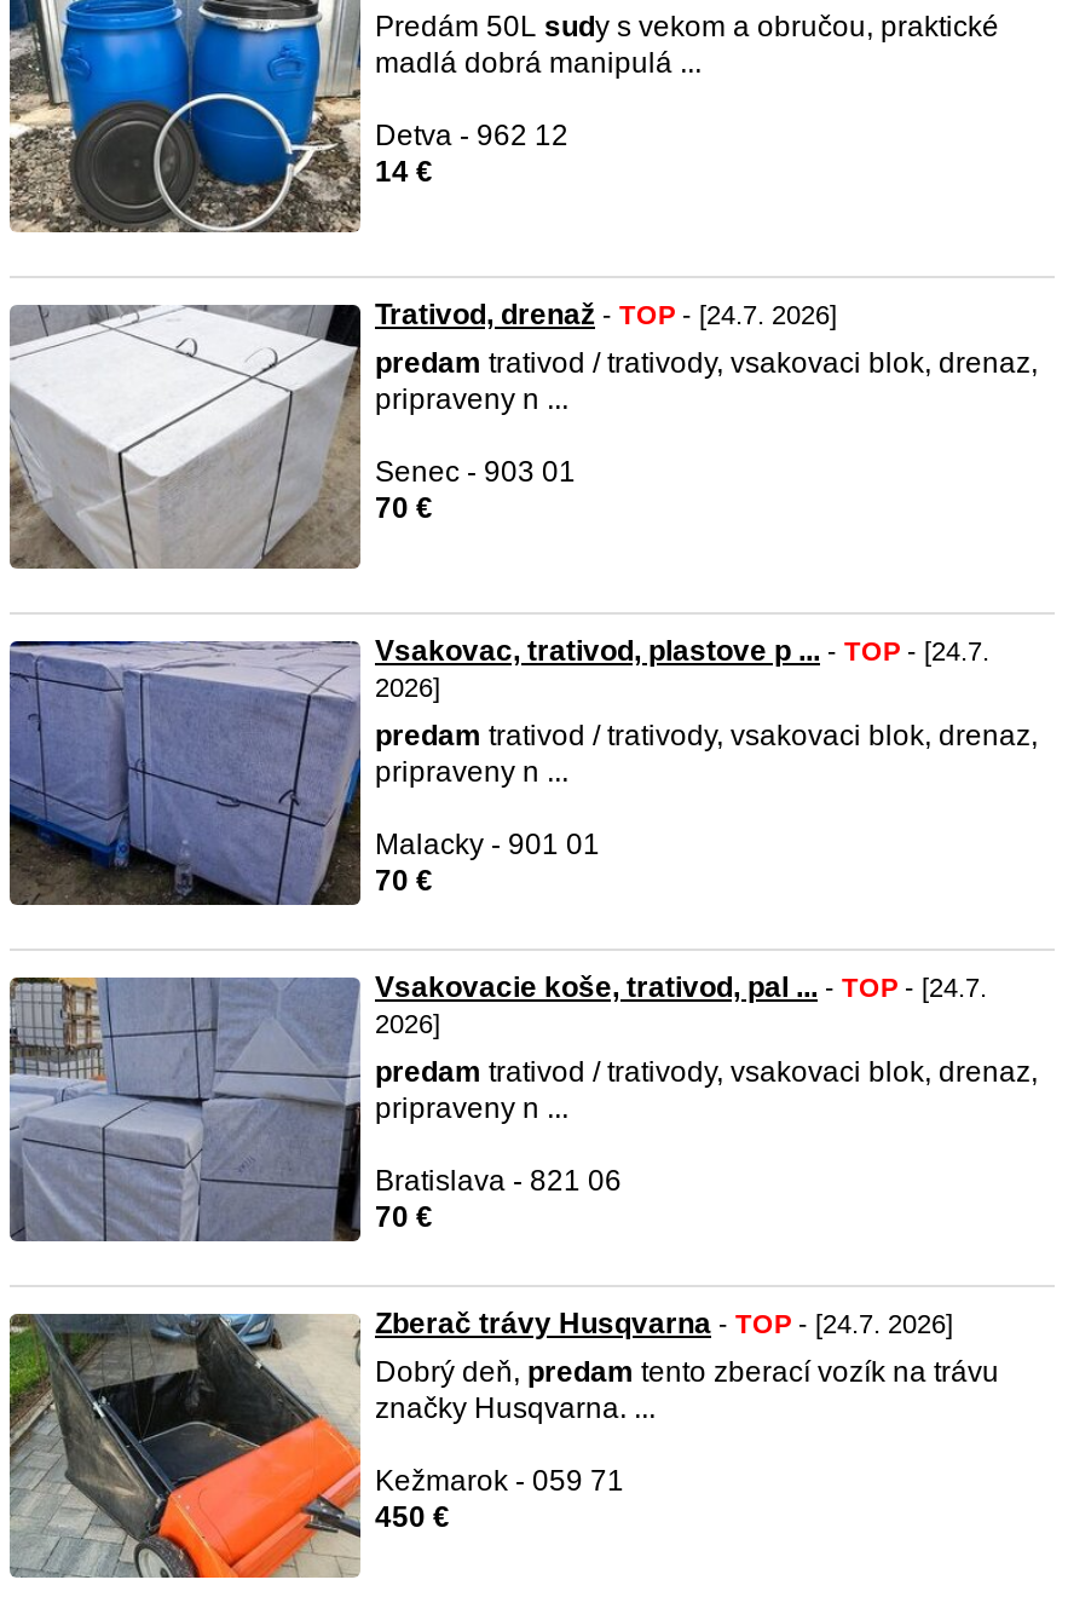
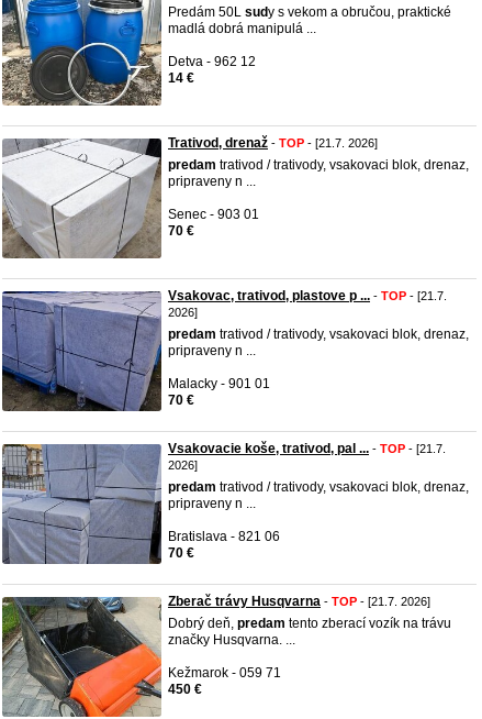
[375,298,837,331] Trativod, drenaž - TOP - [24.7. 2026] -> [168,135,378,151] Trativod, drenaž - TOP - [21.7. 2026]
[375,634,989,668] Vsakovac, trativod, plastove p ... - TOP - [24.7. -> [168,288,447,303] Vsakovac, trativod, plastove p ... - TOP - [21.7.
[375,970,987,1004] Vsakovacie koše, trativod, pal ... - TOP - [24.7. -> [168,441,446,456] Vsakovacie koše, trativod, pal ... - TOP - [21.7.
[375,1307,953,1341] Zberač trávy Husqvarna - TOP - [24.7. 2026] -> [168,594,430,609] Zberač trávy Husqvarna - TOP - [21.7. 2026]

